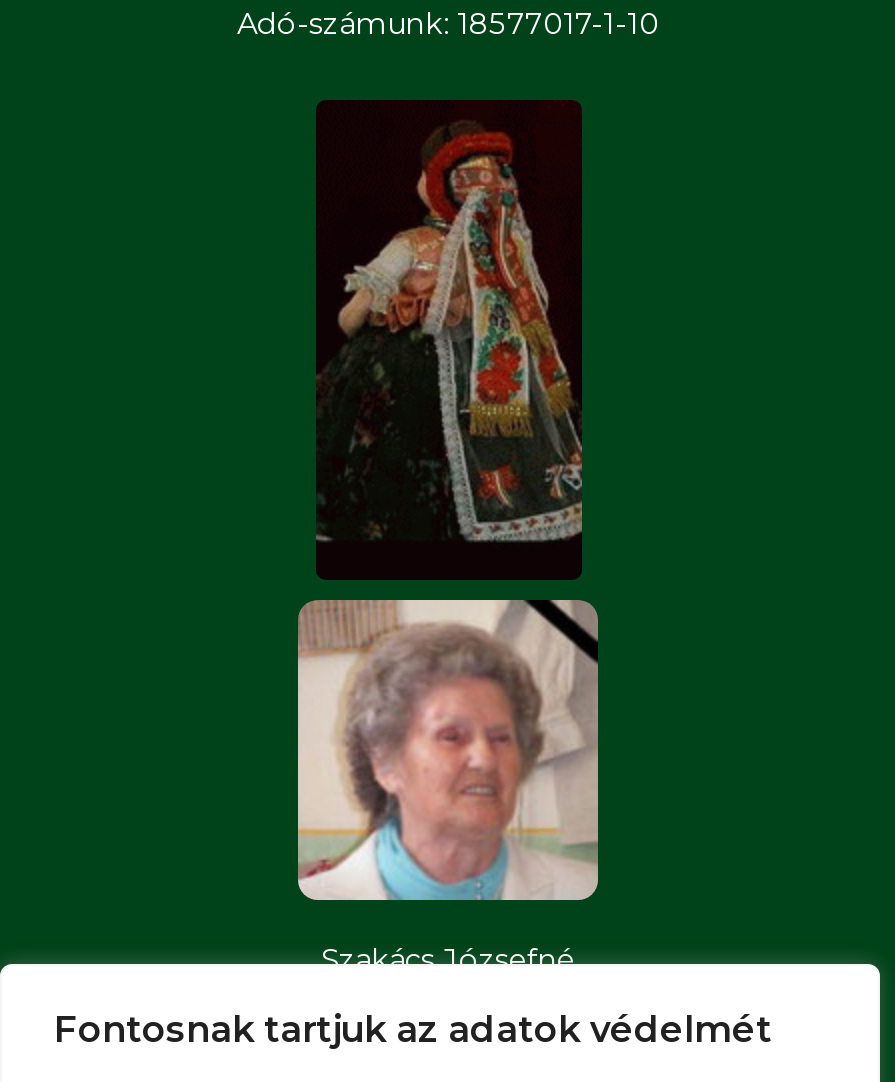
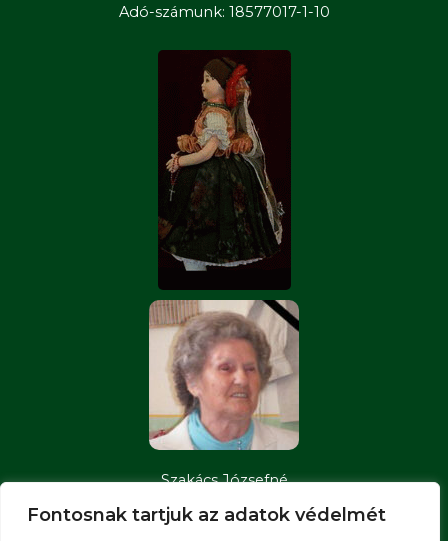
[316,130,584,542] [image] -> [158,66,291,272] [image]

